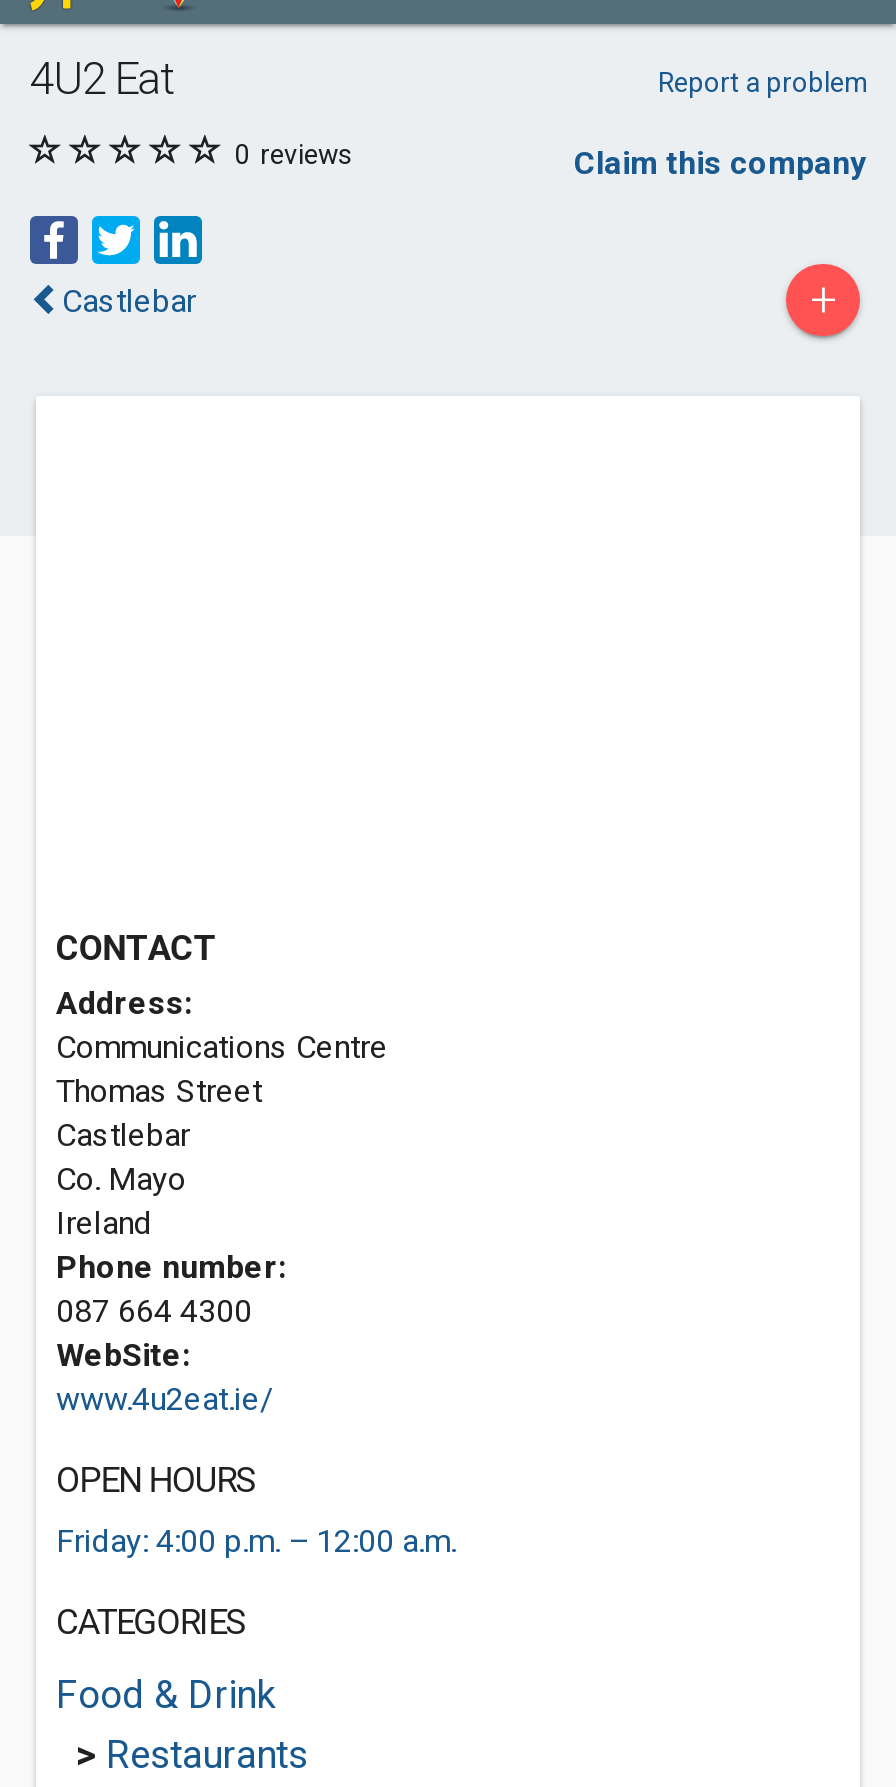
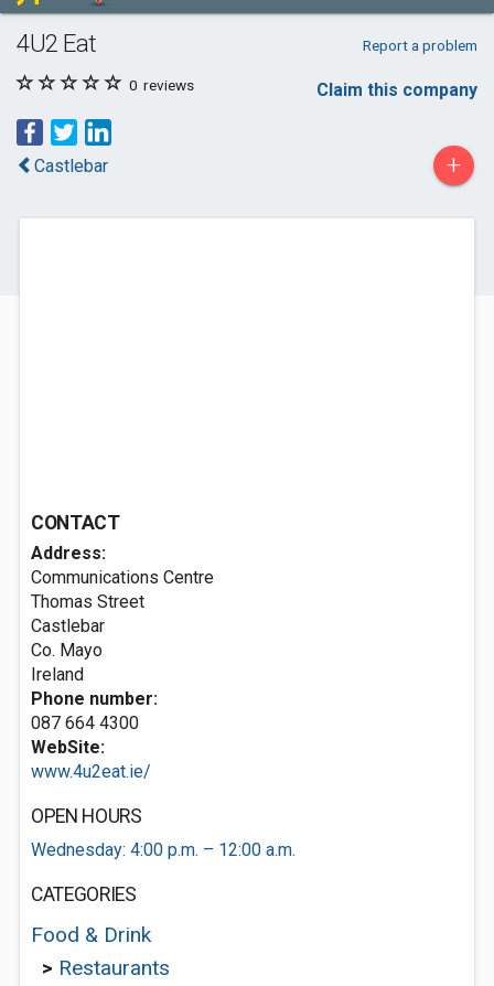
[56,1522,456,1560] Friday: 4:00 p.m. – 12:00 a.m. -> [31,839,296,860] Wednesday: 4:00 p.m. – 12:00 a.m.

